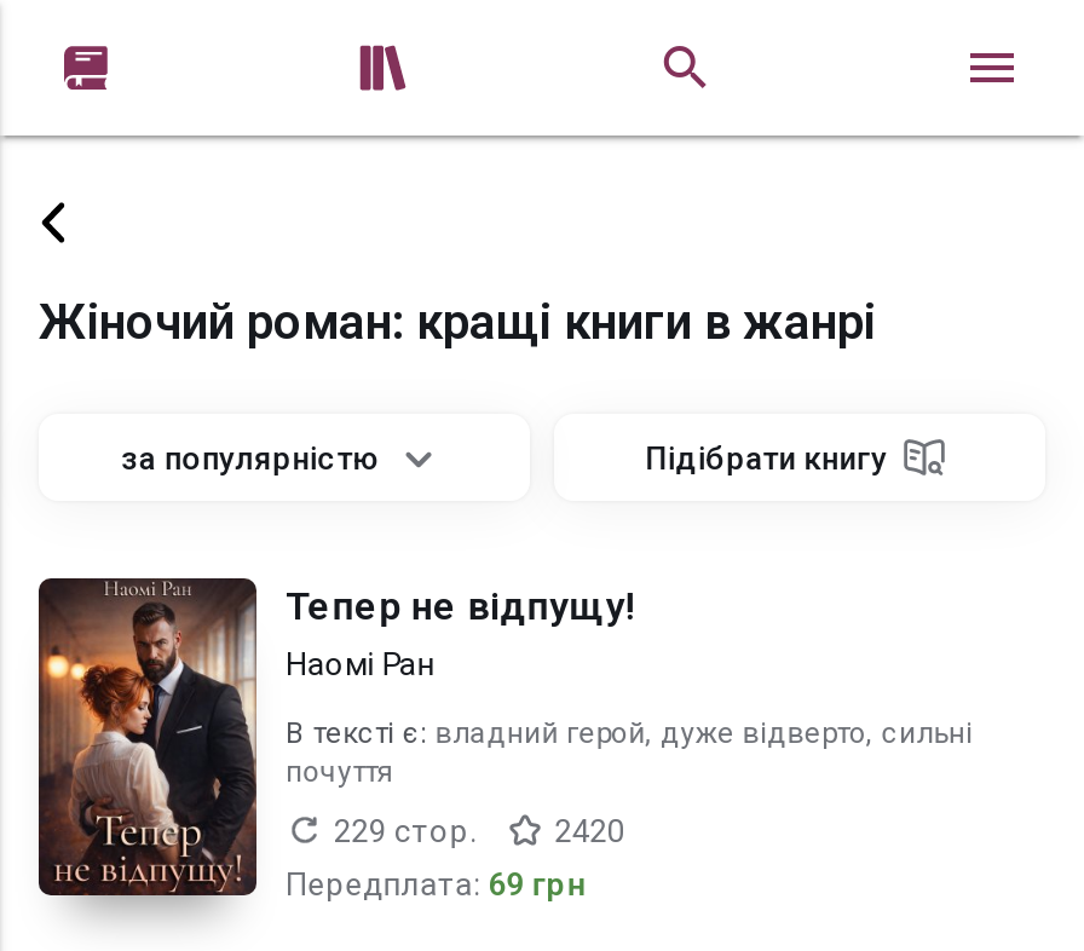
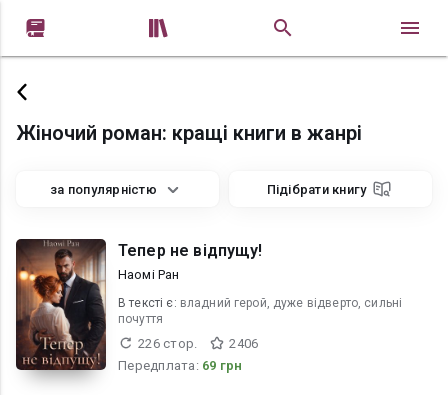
[334,813,477,849] 229 стор. -> [138,336,197,351] 226 стор.
[555,813,625,849] 2420 -> [229,336,258,351] 2406

